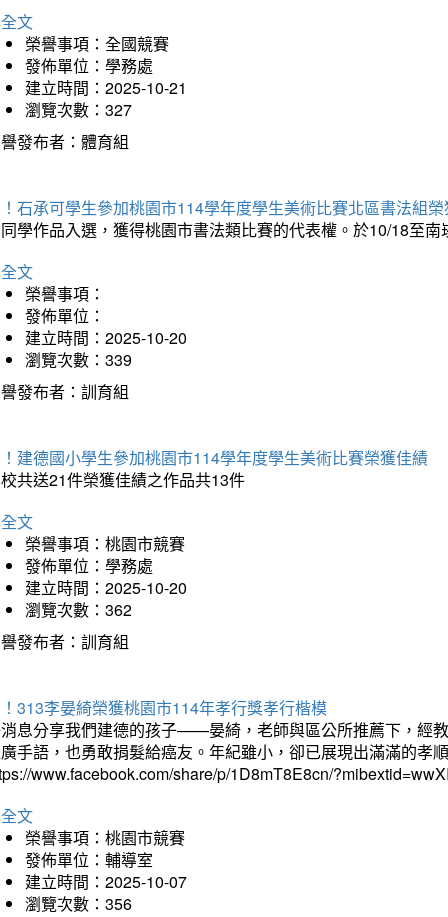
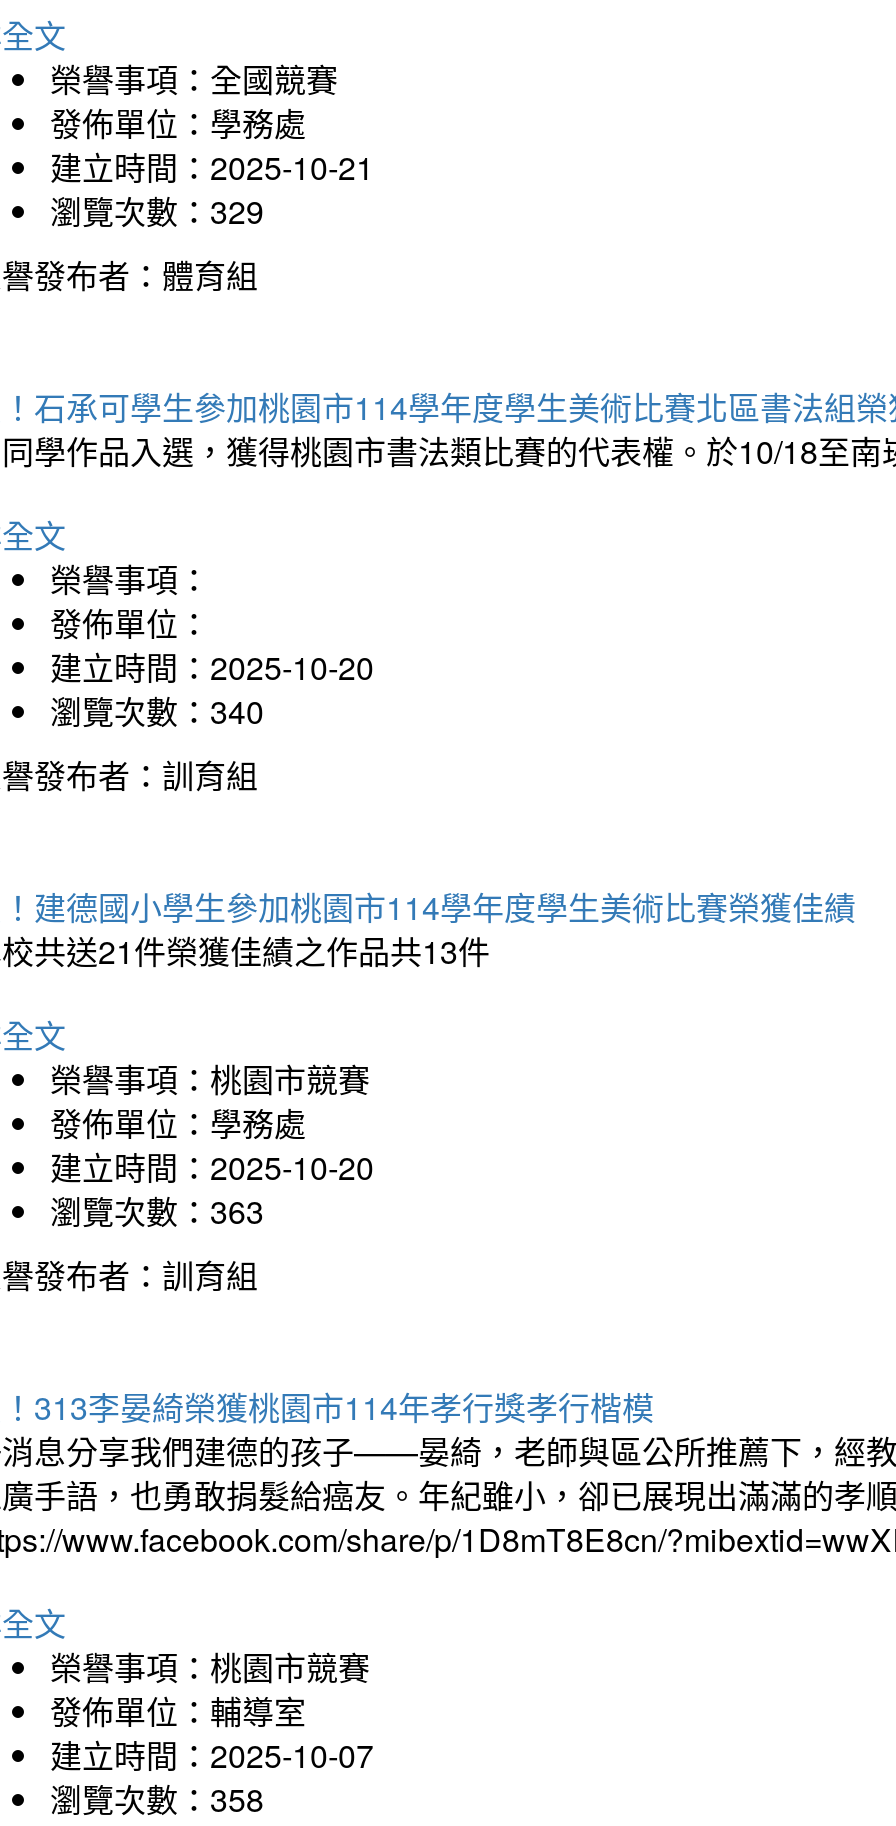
[25,98,132,121] 瀏覽次數：327 -> [50,188,264,234] 瀏覽次數：329
[25,348,132,371] 瀏覽次數：339 -> [50,688,264,734] 瀏覽次數：340
[25,598,132,621] 瀏覽次數：362 -> [50,1188,264,1234] 瀏覽次數：363
[25,892,132,915] 瀏覽次數：356 -> [50,1776,264,1822] 瀏覽次數：358

